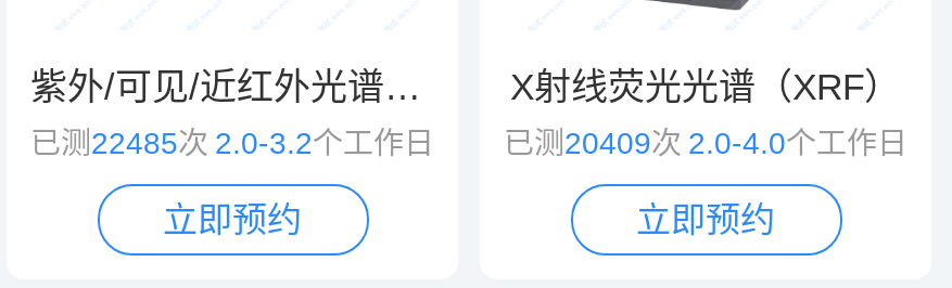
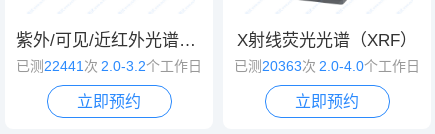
[30,125,434,160] 已测22485次 2.0-3.2个工作日 -> [16,58,202,74] 已测22441次 2.0-3.2个工作日
[504,125,907,160] 已测20409次 2.0-4.0个工作日 -> [234,58,420,74] 已测20363次 2.0-4.0个工作日

